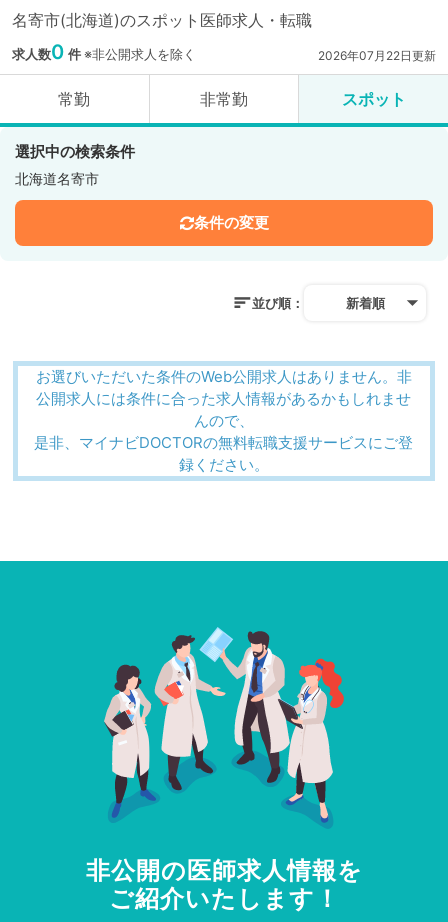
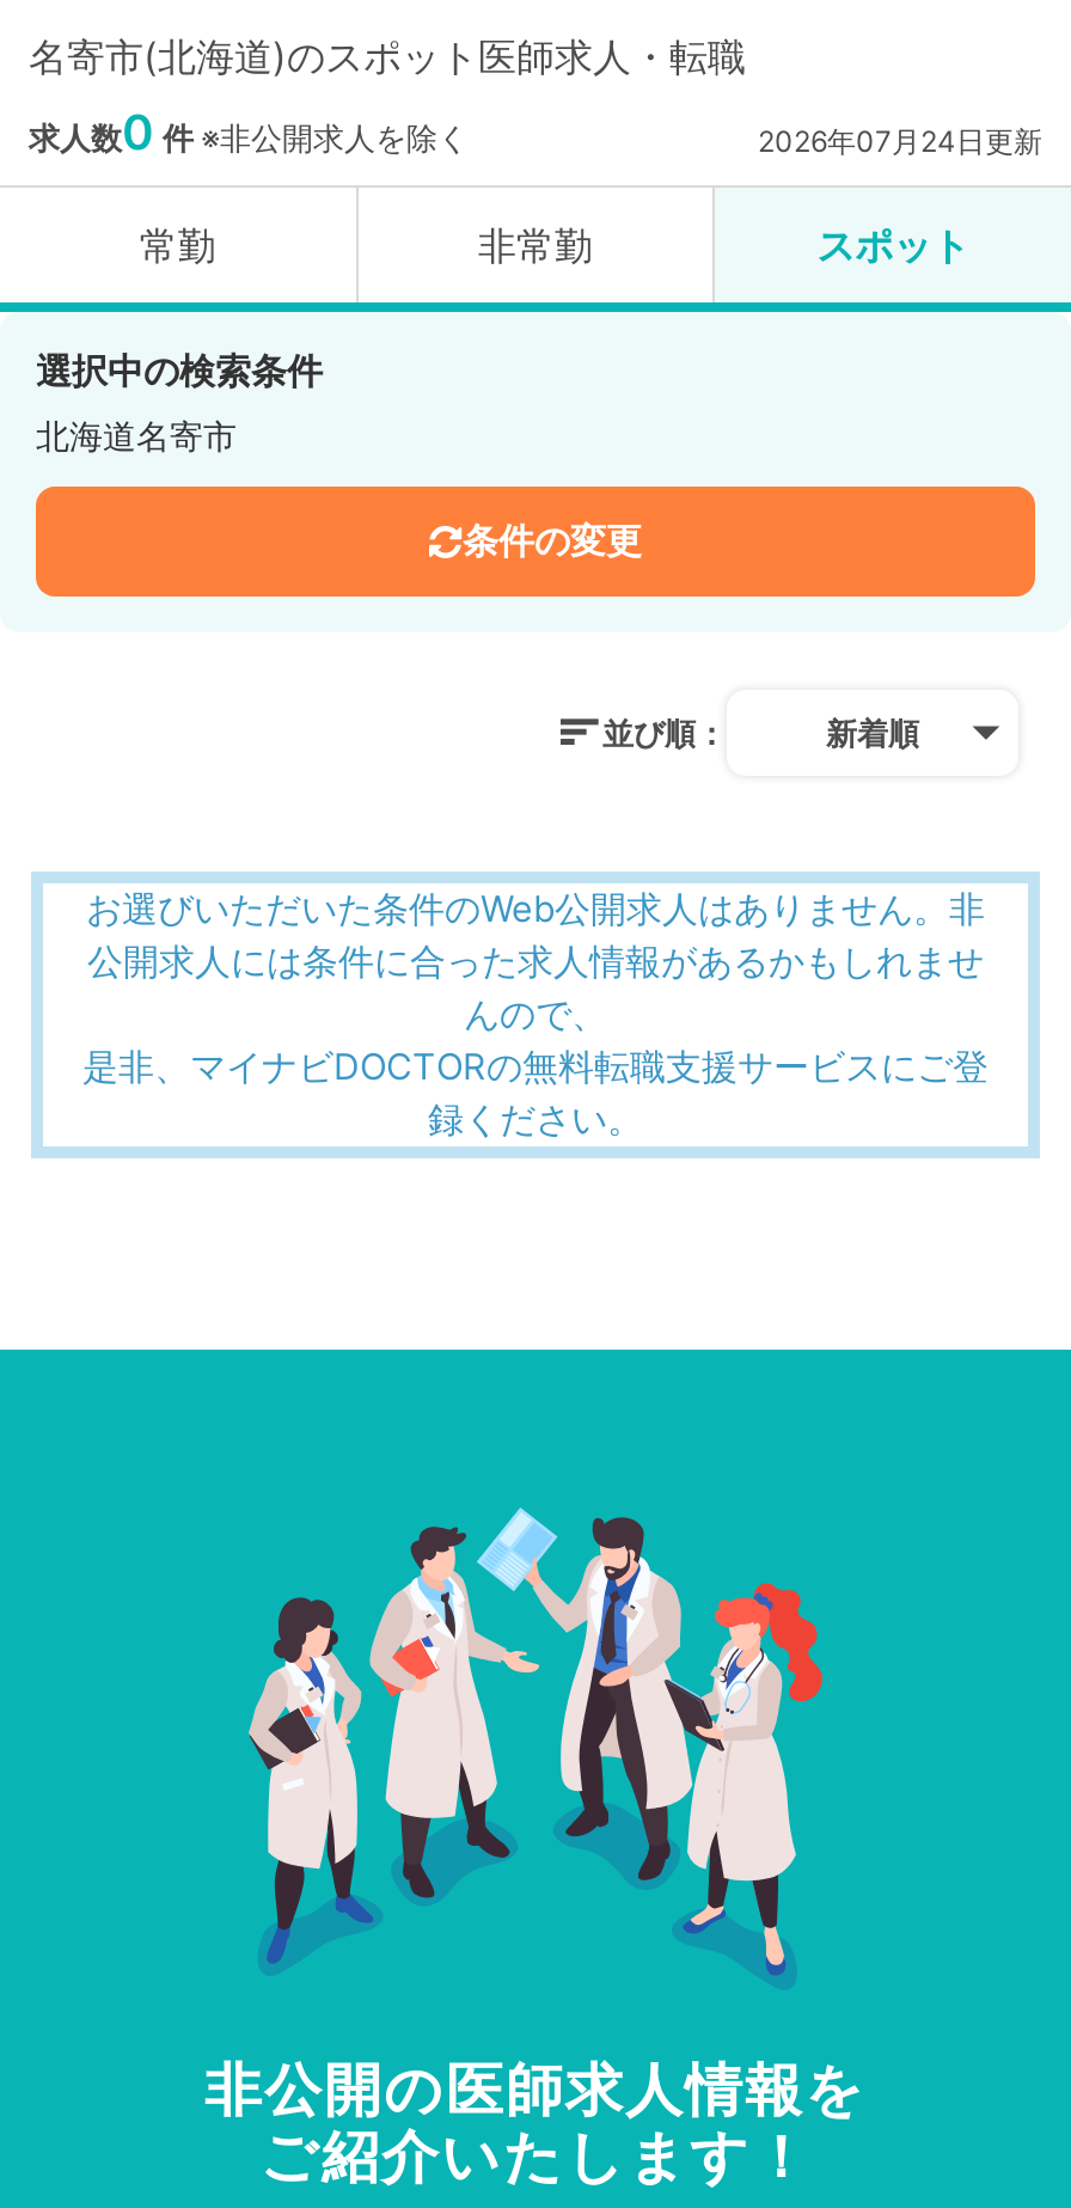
[318,48,436,63] 2026年07月22日更新 -> [758,123,1042,159] 2026年07月24日更新

